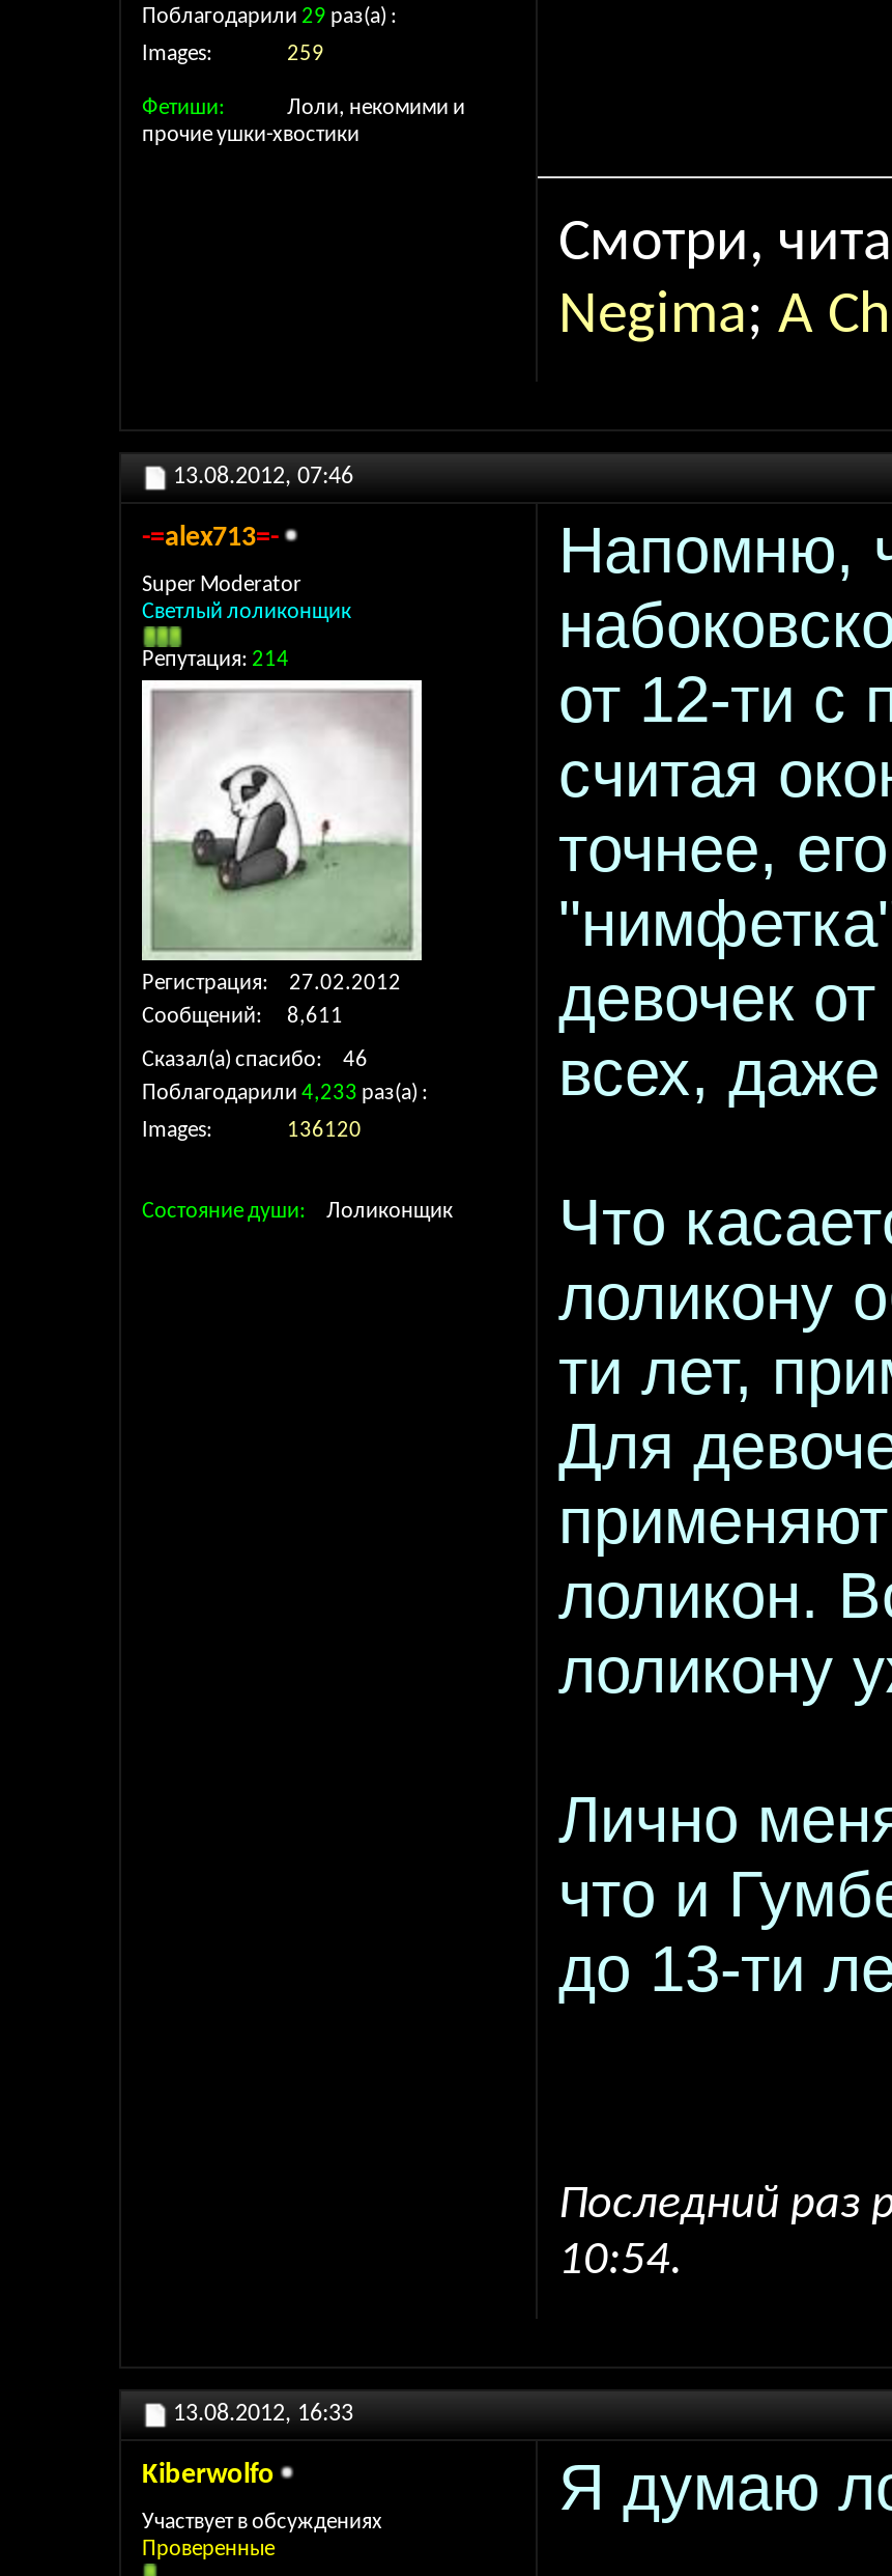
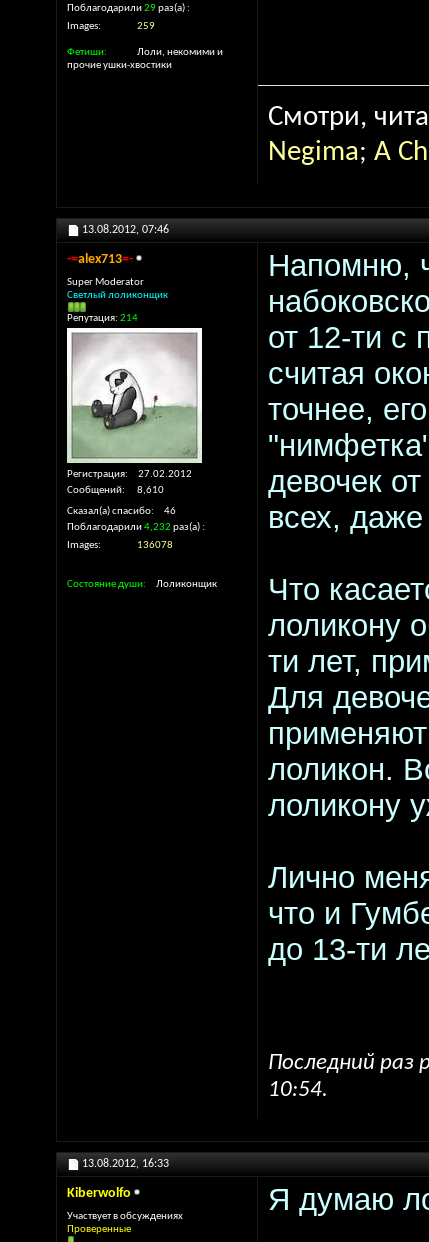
[142,1007,343,1029] Сообщений 8,611 -> [67,485,164,496] Сообщений 8,610
[142,1083,422,1106] Поблагодарили 4,233 раз(а) -> [67,522,202,533] Поблагодарили 4,232 раз(а)
[287,1121,362,1143] 136120 -> [137,540,173,551] 136078

